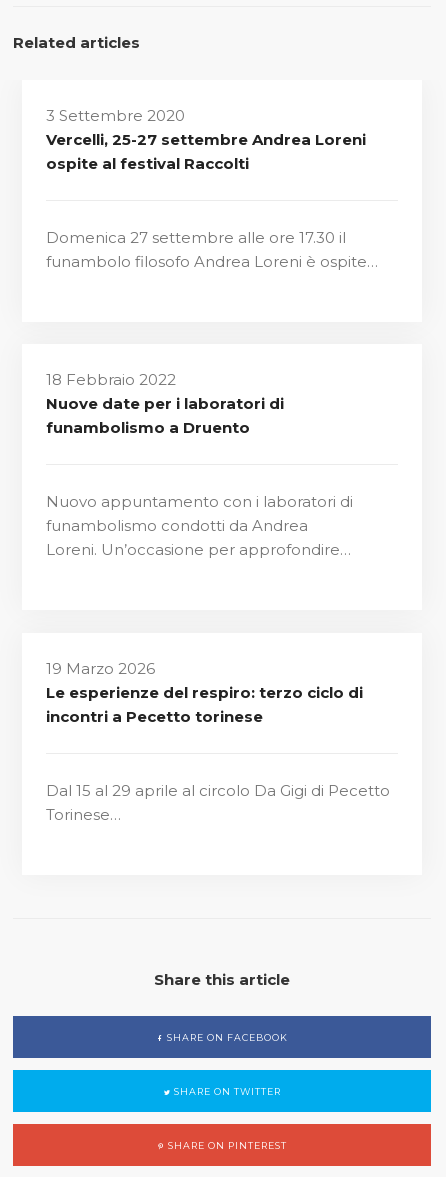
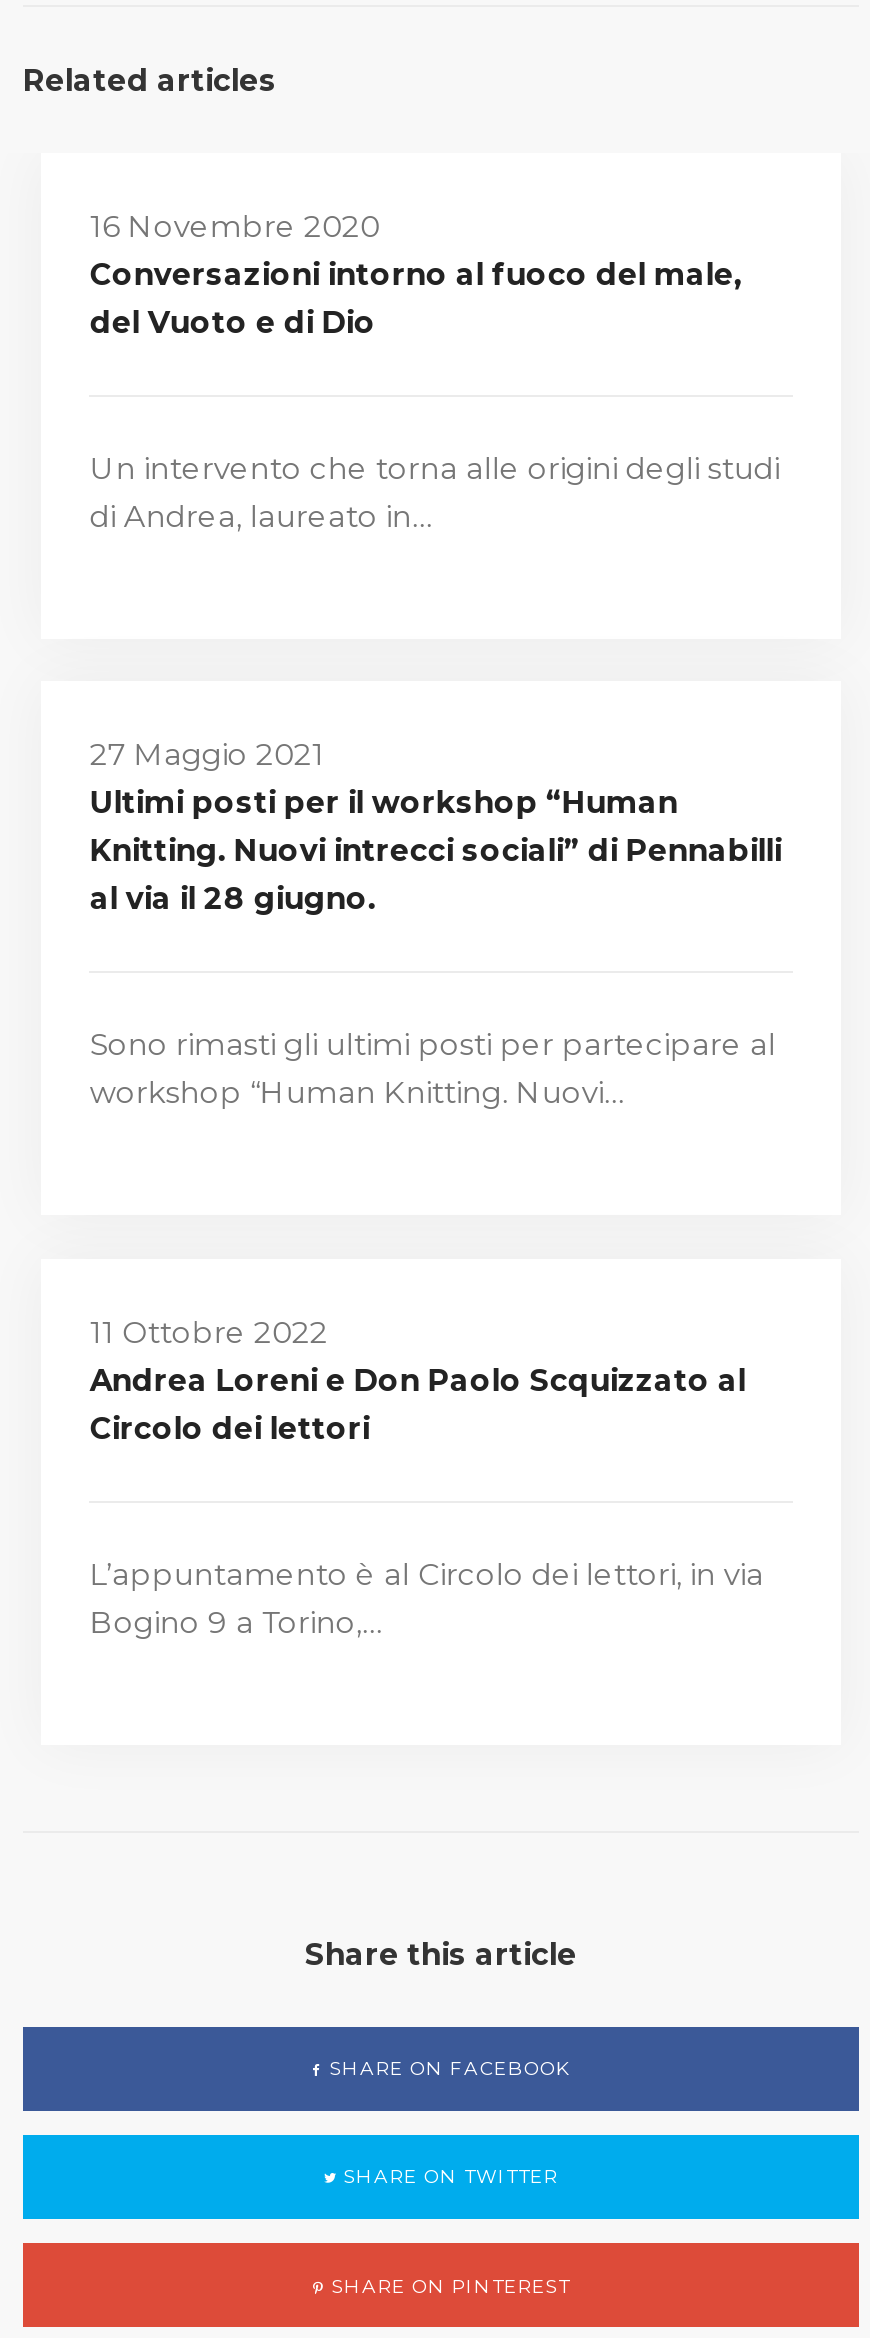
[46,106,366,173] 3 Settembre 2020 | Vercelli, 25-27 settembre Andrea Loreni | ospite al festival Raccolti -> [90,206,742,340] 16 Novembre 2020 | Conversazioni intorno al fuoco del male, | del Vuoto e di Dio
[46,228,378,271] Domenica 27 settembre alle ore 17.30 il | funambolo filosofo Andrea Loreni è ospite… -> [90,449,780,535] Un intervento che torna alle origini degli studi | di Andrea, laureato in…
[46,370,284,437] 18 Febbraio 2022 | Nuove date per i laboratori di | funambolismo a Druento -> [90,734,782,916] 27 Maggio 2021 | Ultimi posti per il workshop “Human | Knitting. Nuovi intrecci sociali” di Pennabilli | al via il 28 giugno.
[46,492,353,559] Nuovo appuntamento con i laboratori di | funambolismo condotti da Andrea | Loreni. Un’occasione per approfondire… -> [90,1025,776,1111] Sono rimasti gli ultimi posti per partecipare al | workshop “Human Knitting. Nuovi…
[46,659,363,726] 19 Marzo 2026 | Le esperienze del respiro: terzo ciclo di | incontri a Pecetto torinese -> [90,1312,746,1446] 11 Ottobre 2022 | Andrea Loreni e Don Paolo Scquizzato al | Circolo dei lettori
[46,781,390,824] Dal 15 al 29 aprile al circolo Da Gigi di Pecetto | Torinese… -> [90,1555,764,1641] L’appuntamento è al Circolo dei lettori, in via | Bogino 9 a Torino,…

